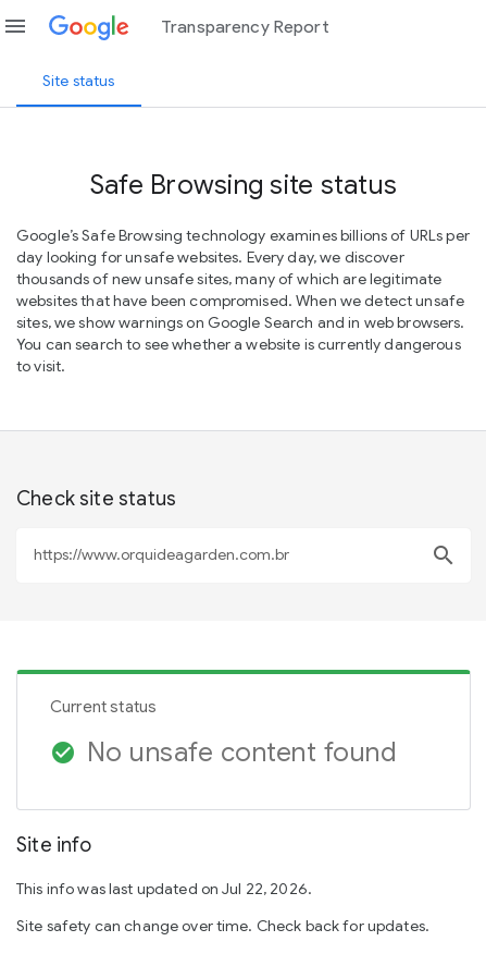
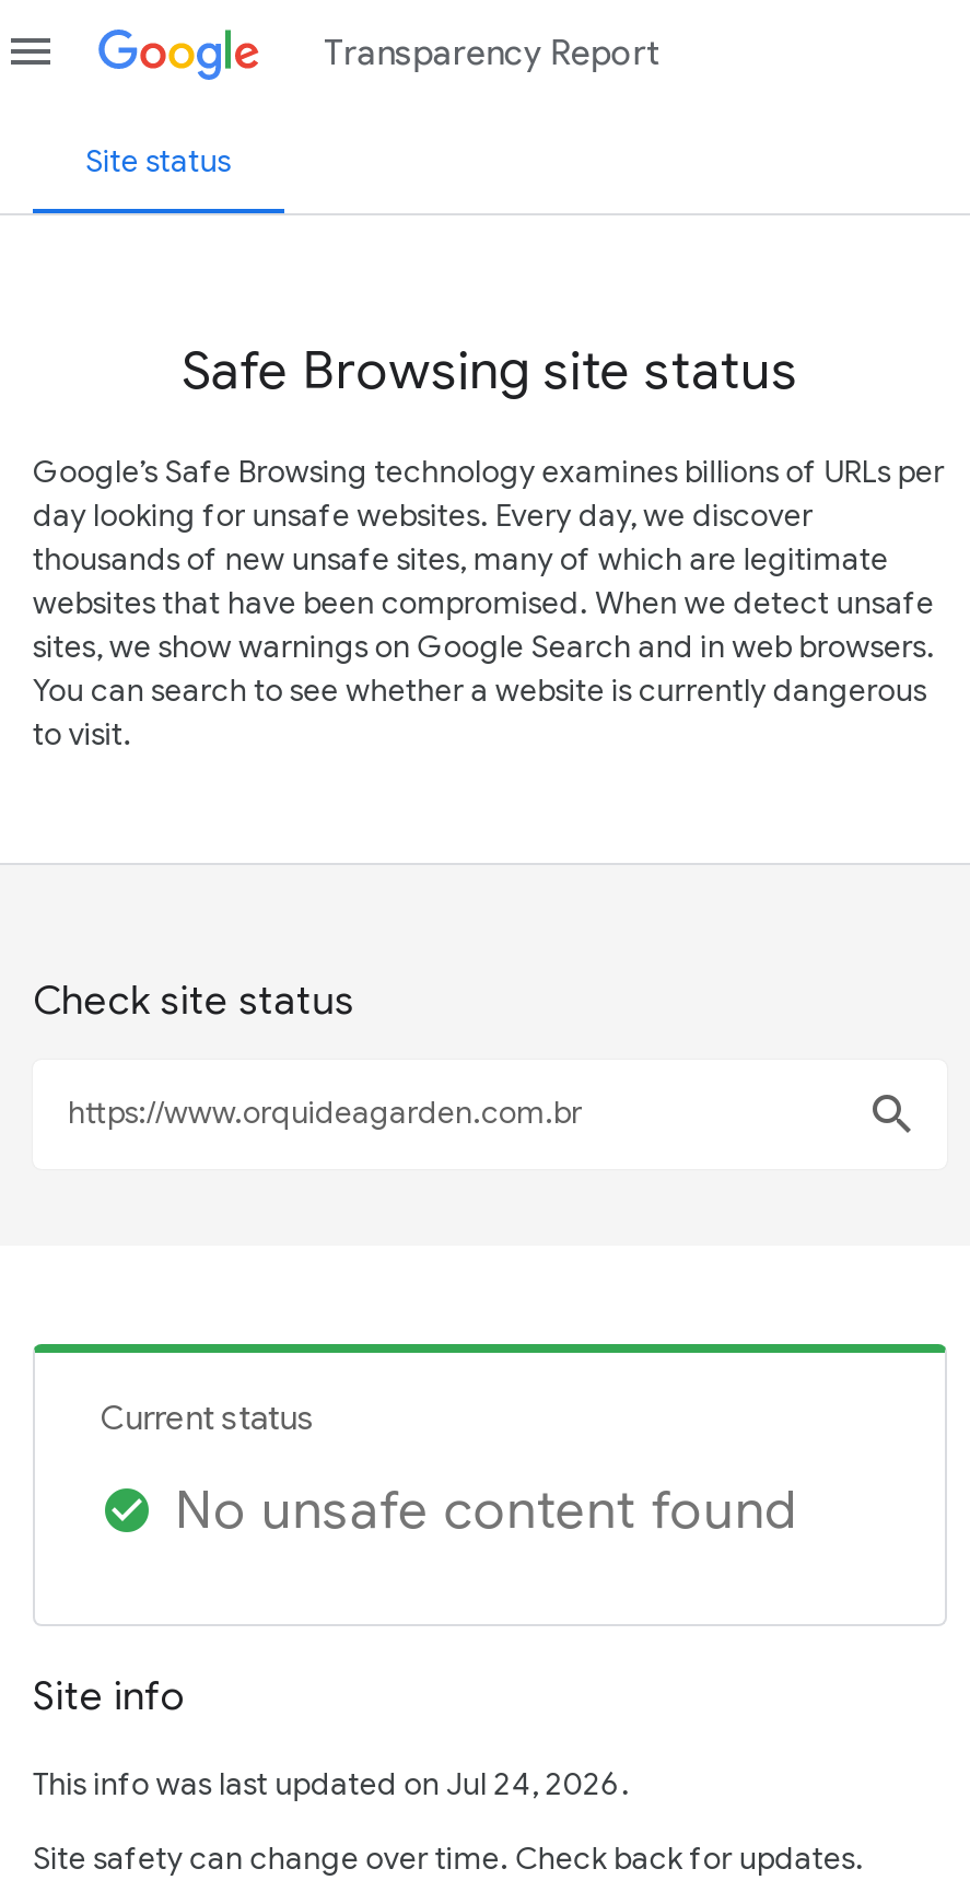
[16,879,312,898] This info was last updated on Jul 22, 2026. -> [33,1764,630,1803] This info was last updated on Jul 24, 2026.

